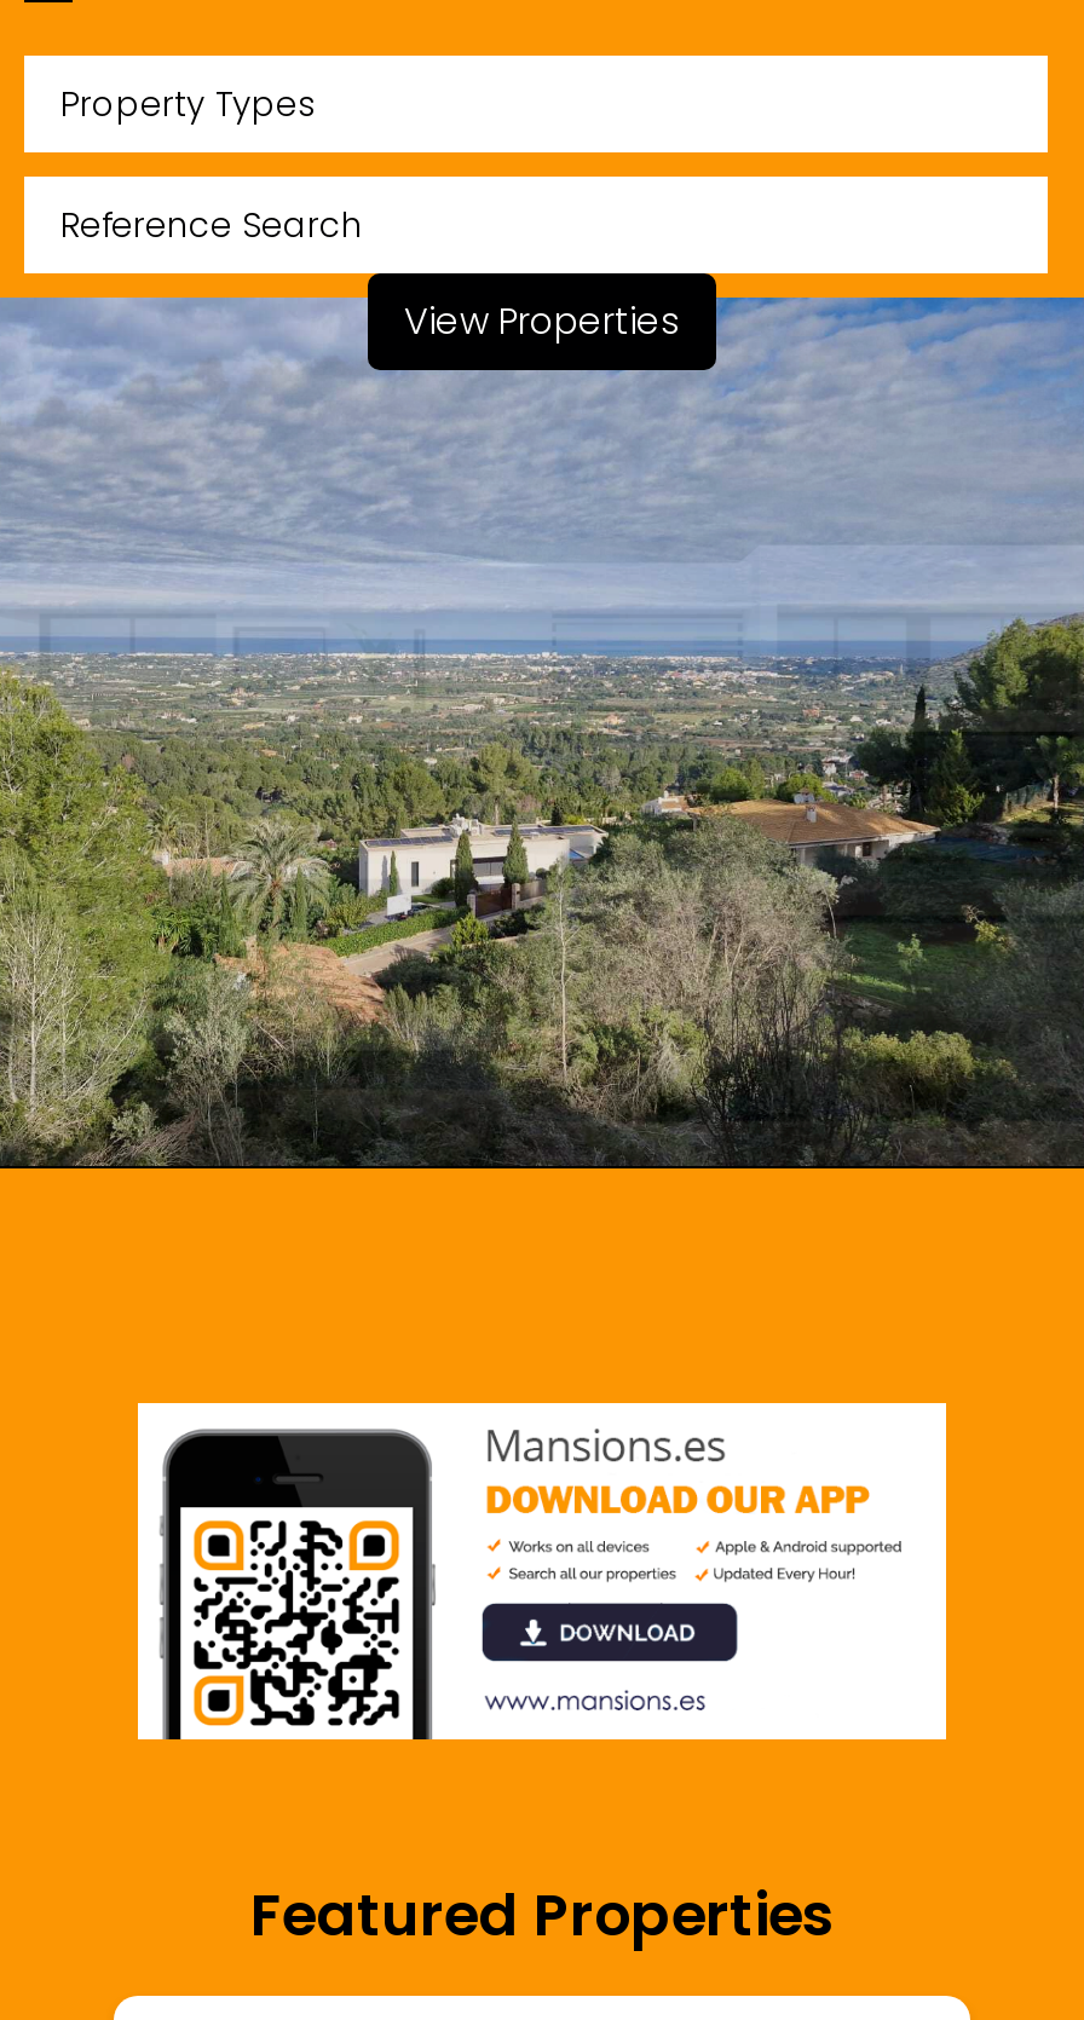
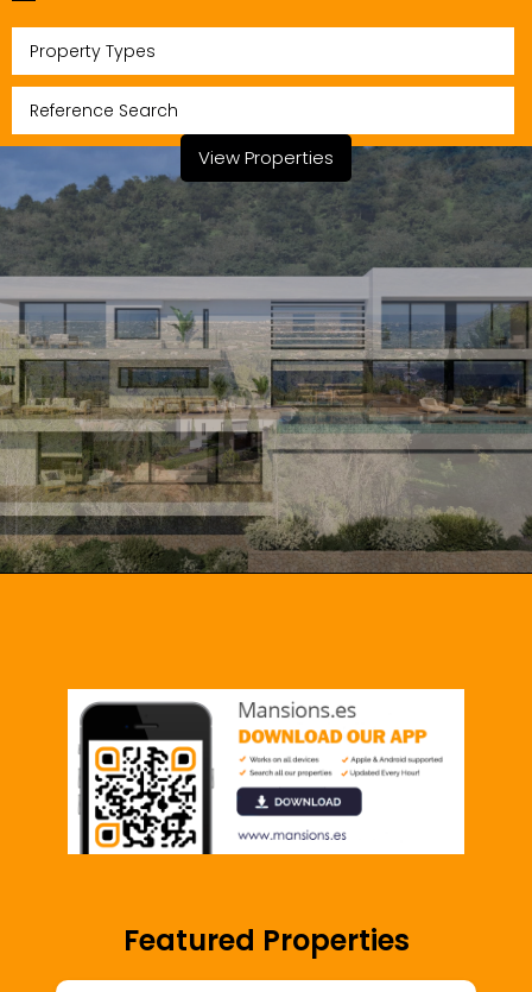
[7,295,1077,1166] [image] -> [4,145,528,573] [image]

